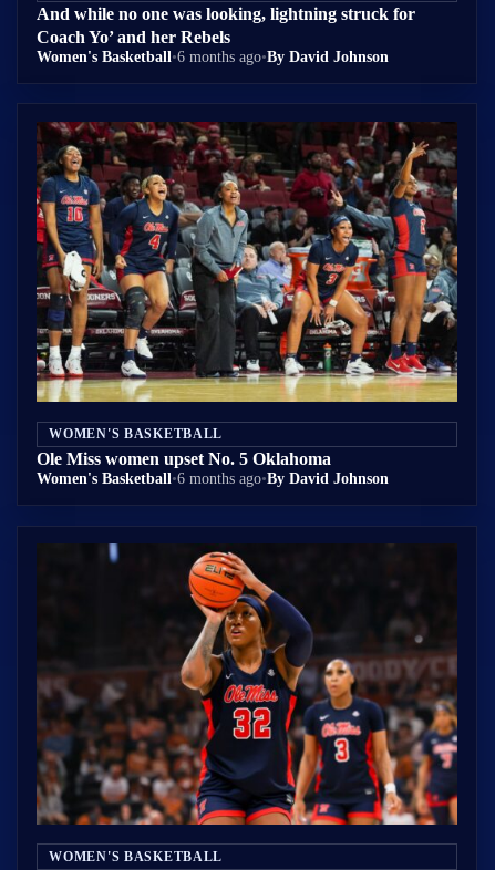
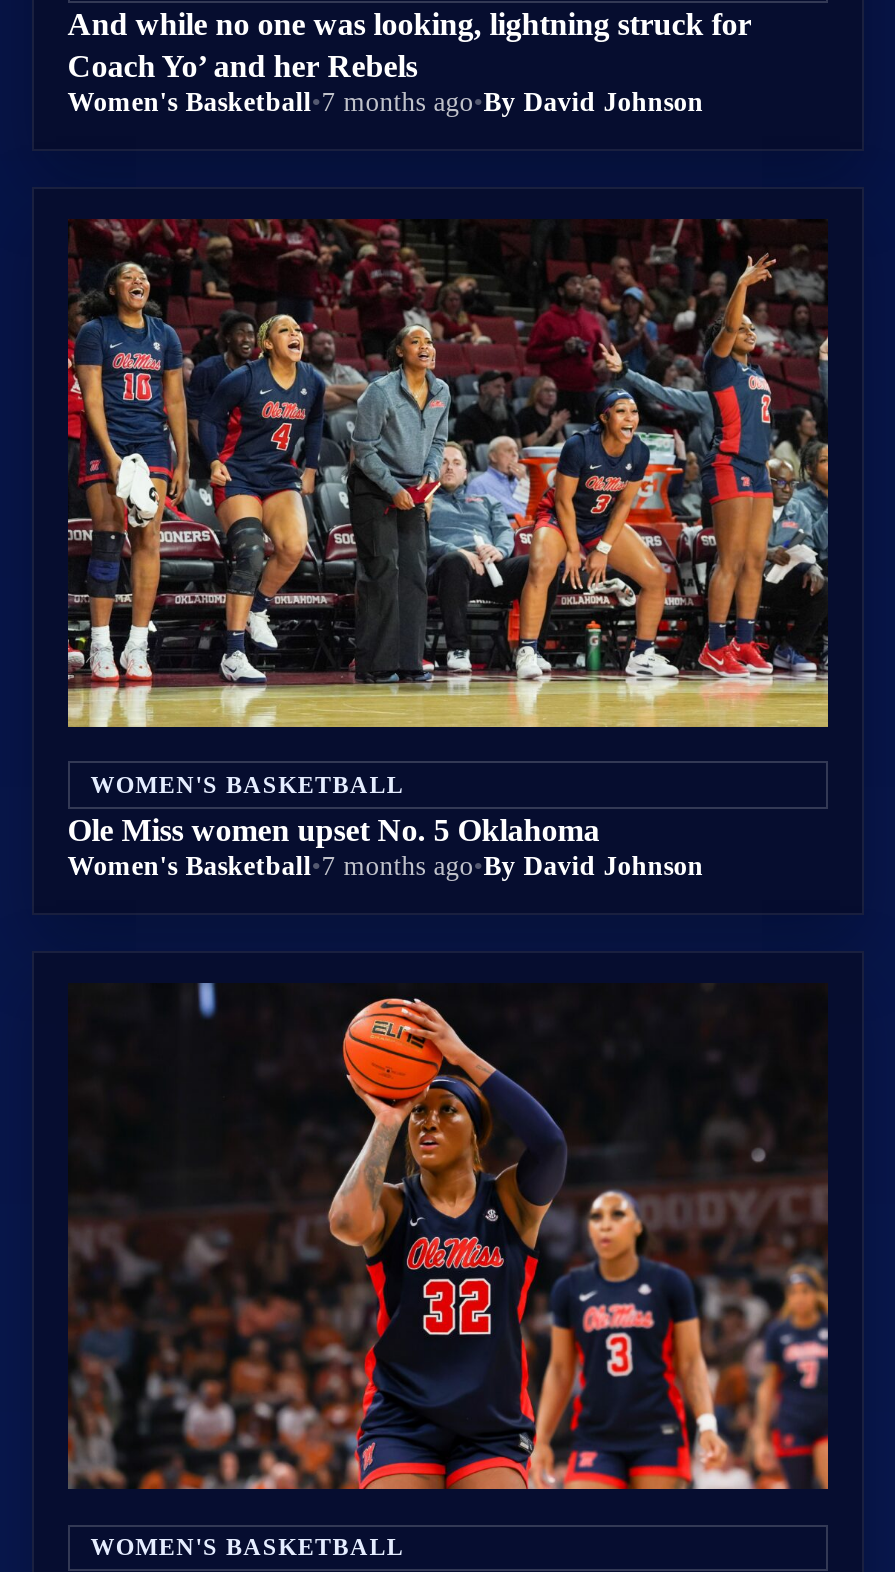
[36,48,388,65] Women's Basketball • 6 months ago • By David Johnson -> [68,87,704,117] Women's Basketball • 7 months ago • By David Johnson
[36,471,388,487] Women's Basketball • 6 months ago • By David Johnson -> [68,851,704,881] Women's Basketball • 7 months ago • By David Johnson

